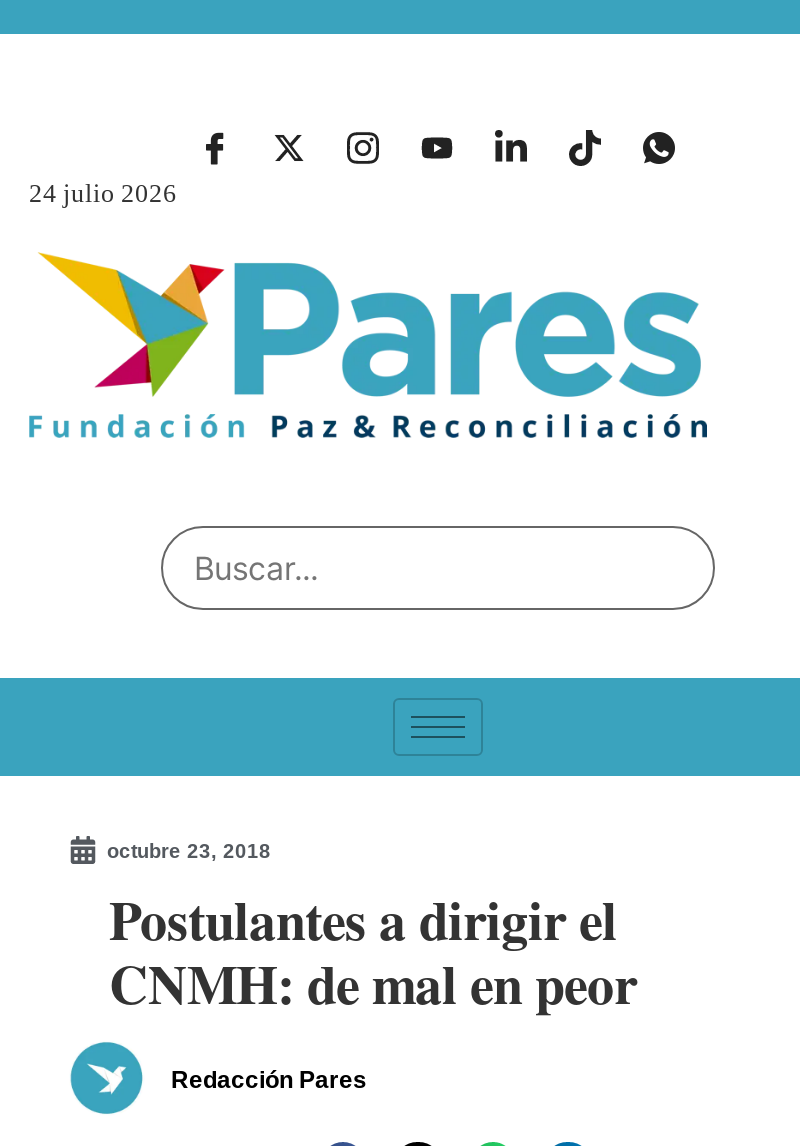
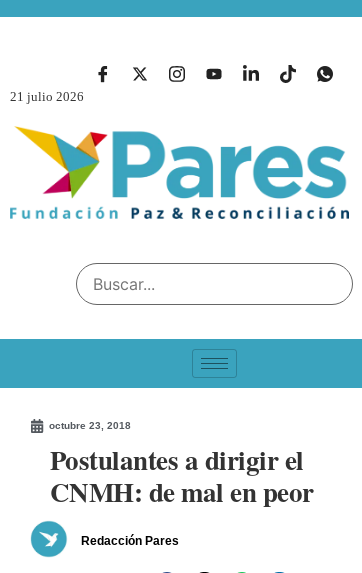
[29,178,177,208] 24 julio 2026 -> [10,89,84,104] 21 julio 2026

